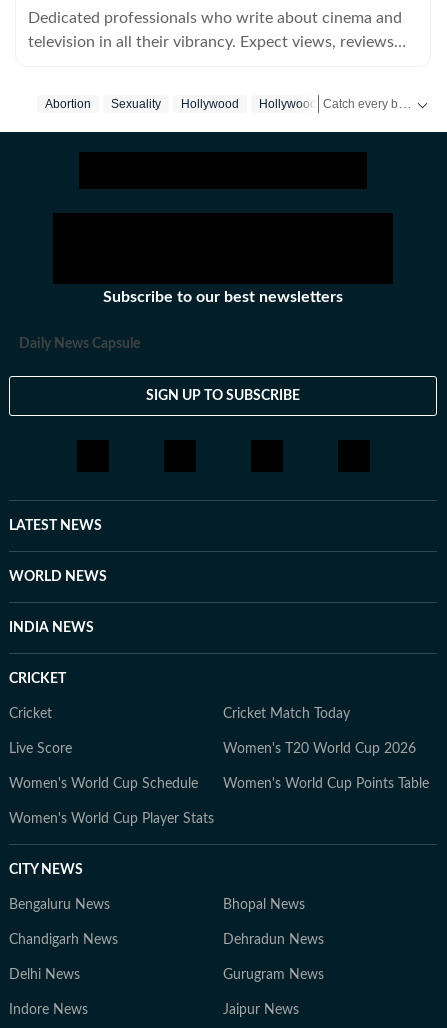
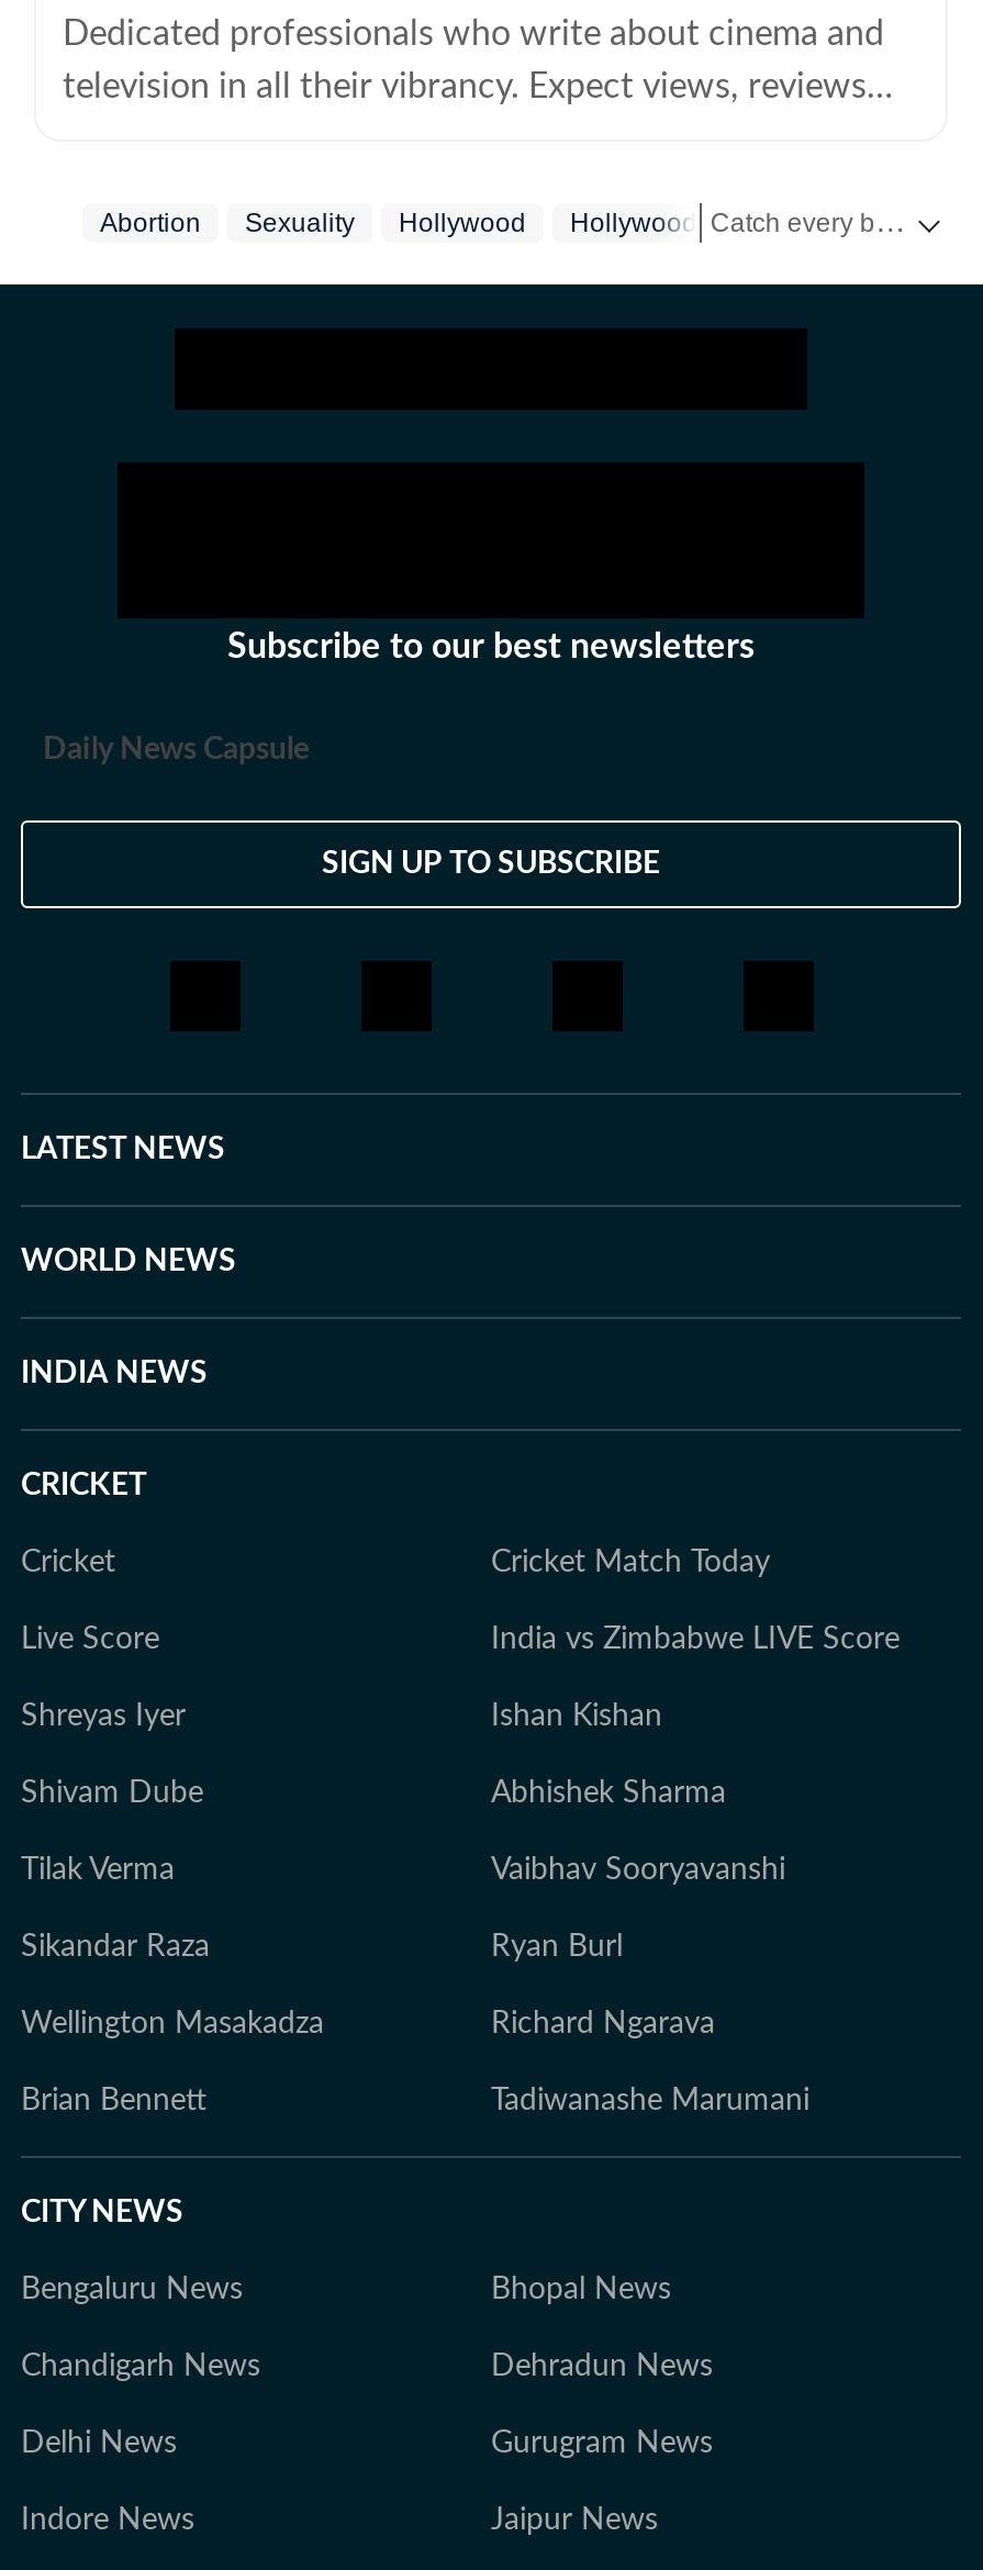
[9,742,429,826] Women's T20 World Cup 2026 | Women's World Cup Schedule | Women's World Cup Points Table | Women's World Cup Player Stats -> [21,1624,900,2116] India vs Zimbabwe LIVE Score | Shreyas Iyer | Ishan Kishan | Shivam Dube | Abhishek Sharma | Tilak Verma | Vaibhav Sooryavanshi | Sikandar Raza | Ryan Burl | Wellington Masakadza | Richard Ngarava | Brian Bennett | Tadiwanashe Marumani

